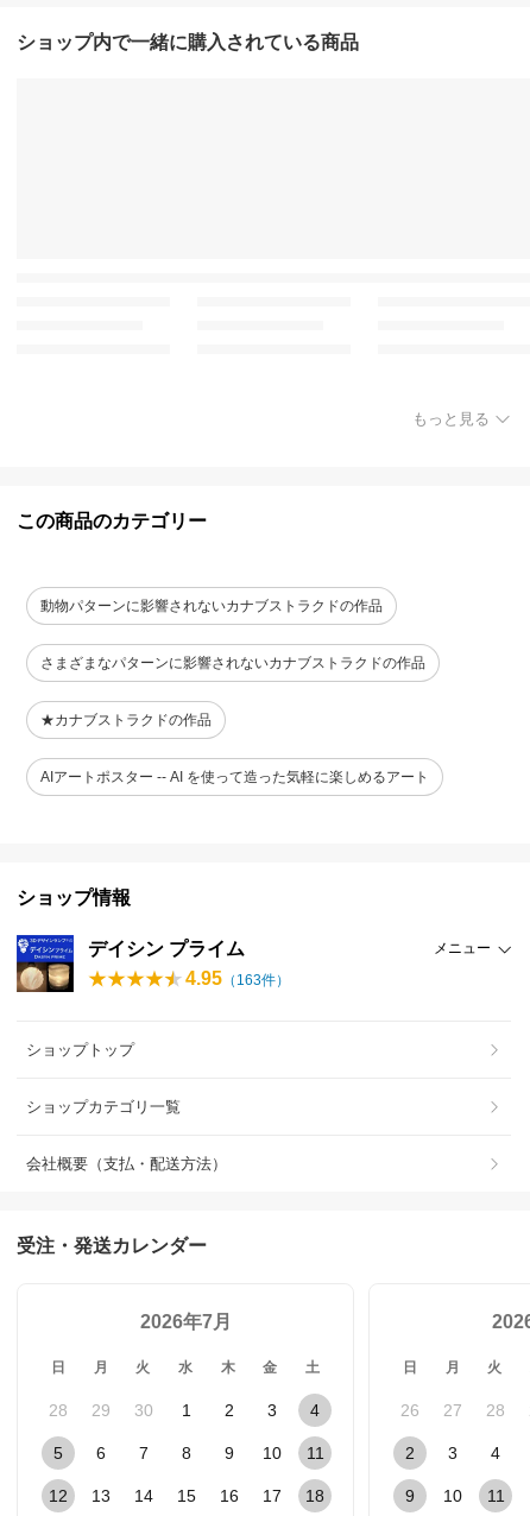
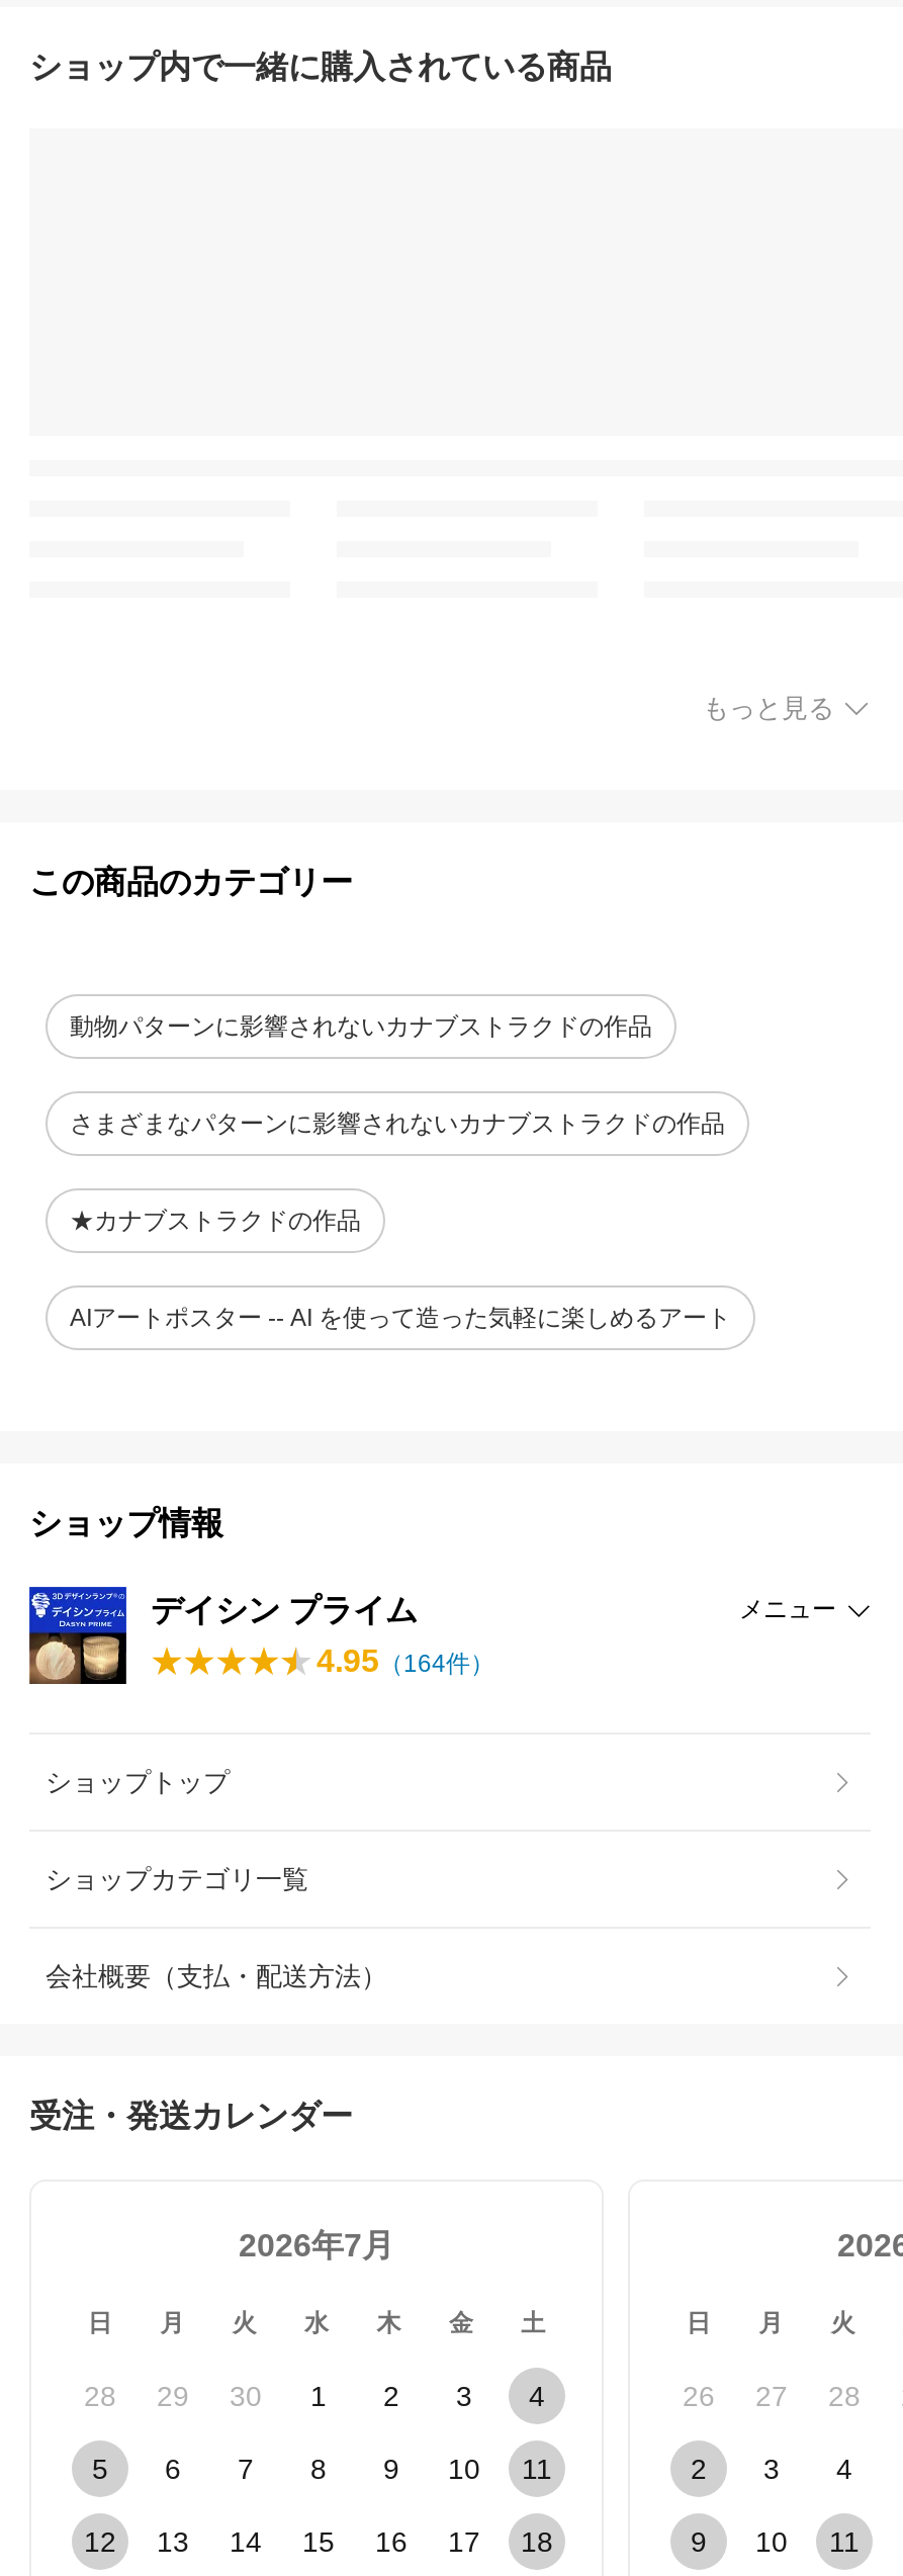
[185,968,290,988] 4.95（163件） -> [317,1644,494,1678] 4.95（164件）

